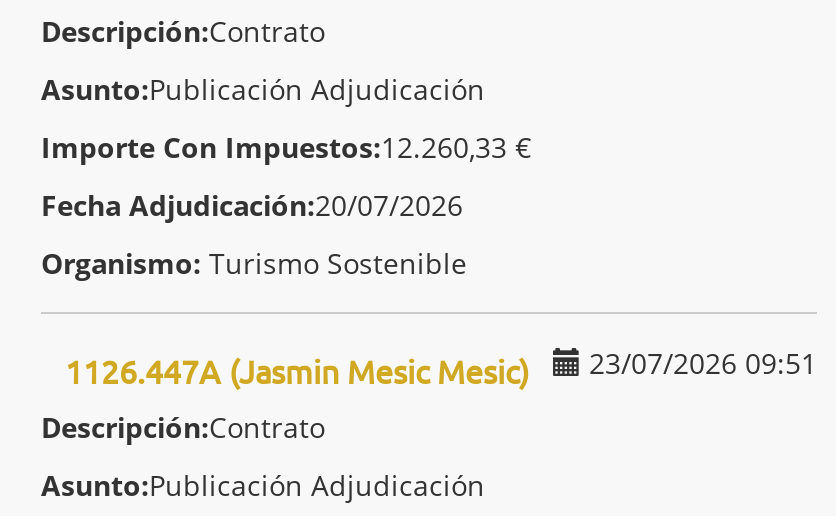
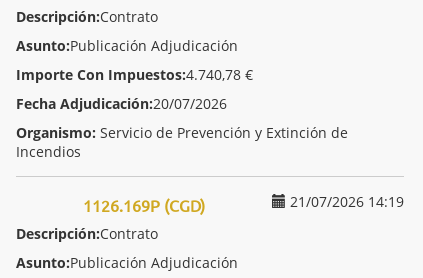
[41,128,531,166] Importe Con Impuestos:12.260,33 € -> [16,65,253,84] Importe Con Impuestos:4.740,78 €
[41,244,467,282] Organismo: Turismo Sostenible -> [16,123,348,161] Organismo: Servicio de Prevención y Extinción de | Incendios
[65,344,817,390] 23/07/2026 09:51 | 1126.447A (Jasmin Mesic Mesic) -> [83,192,404,215] 21/07/2026 14:19 | 1126.169P (CGD)

